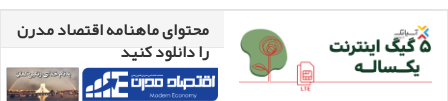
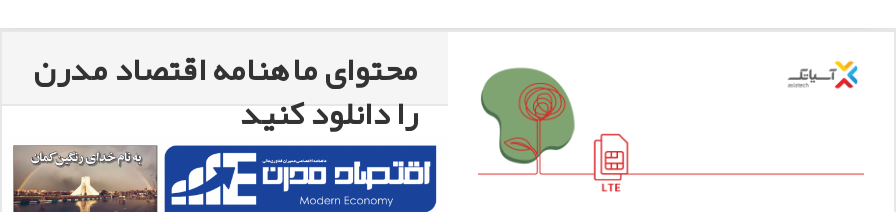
[328,37,432,77] [image] -> none

